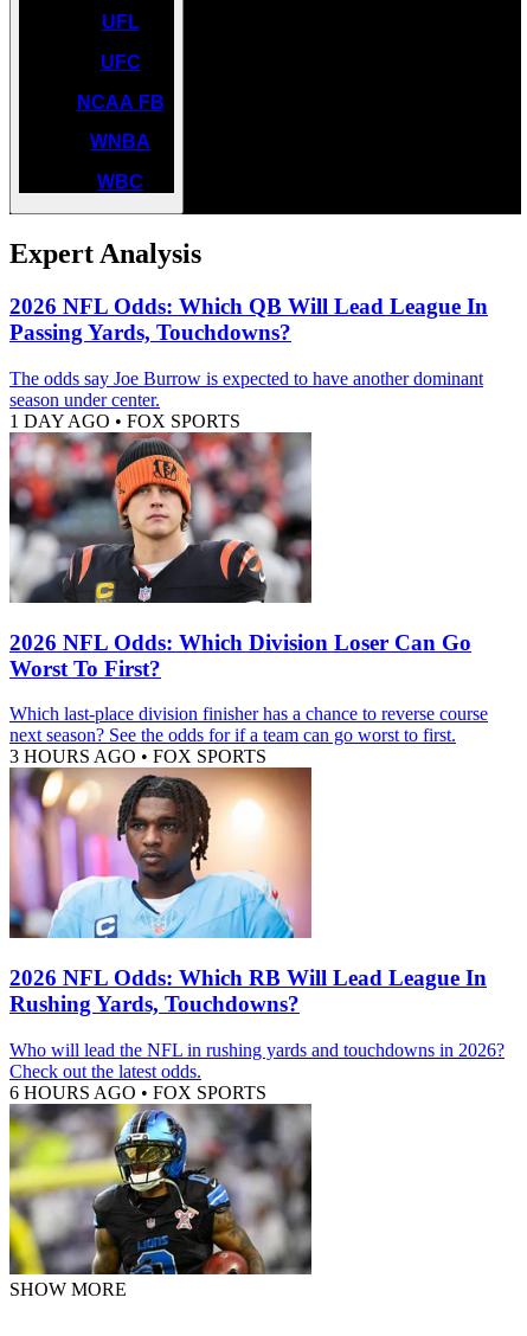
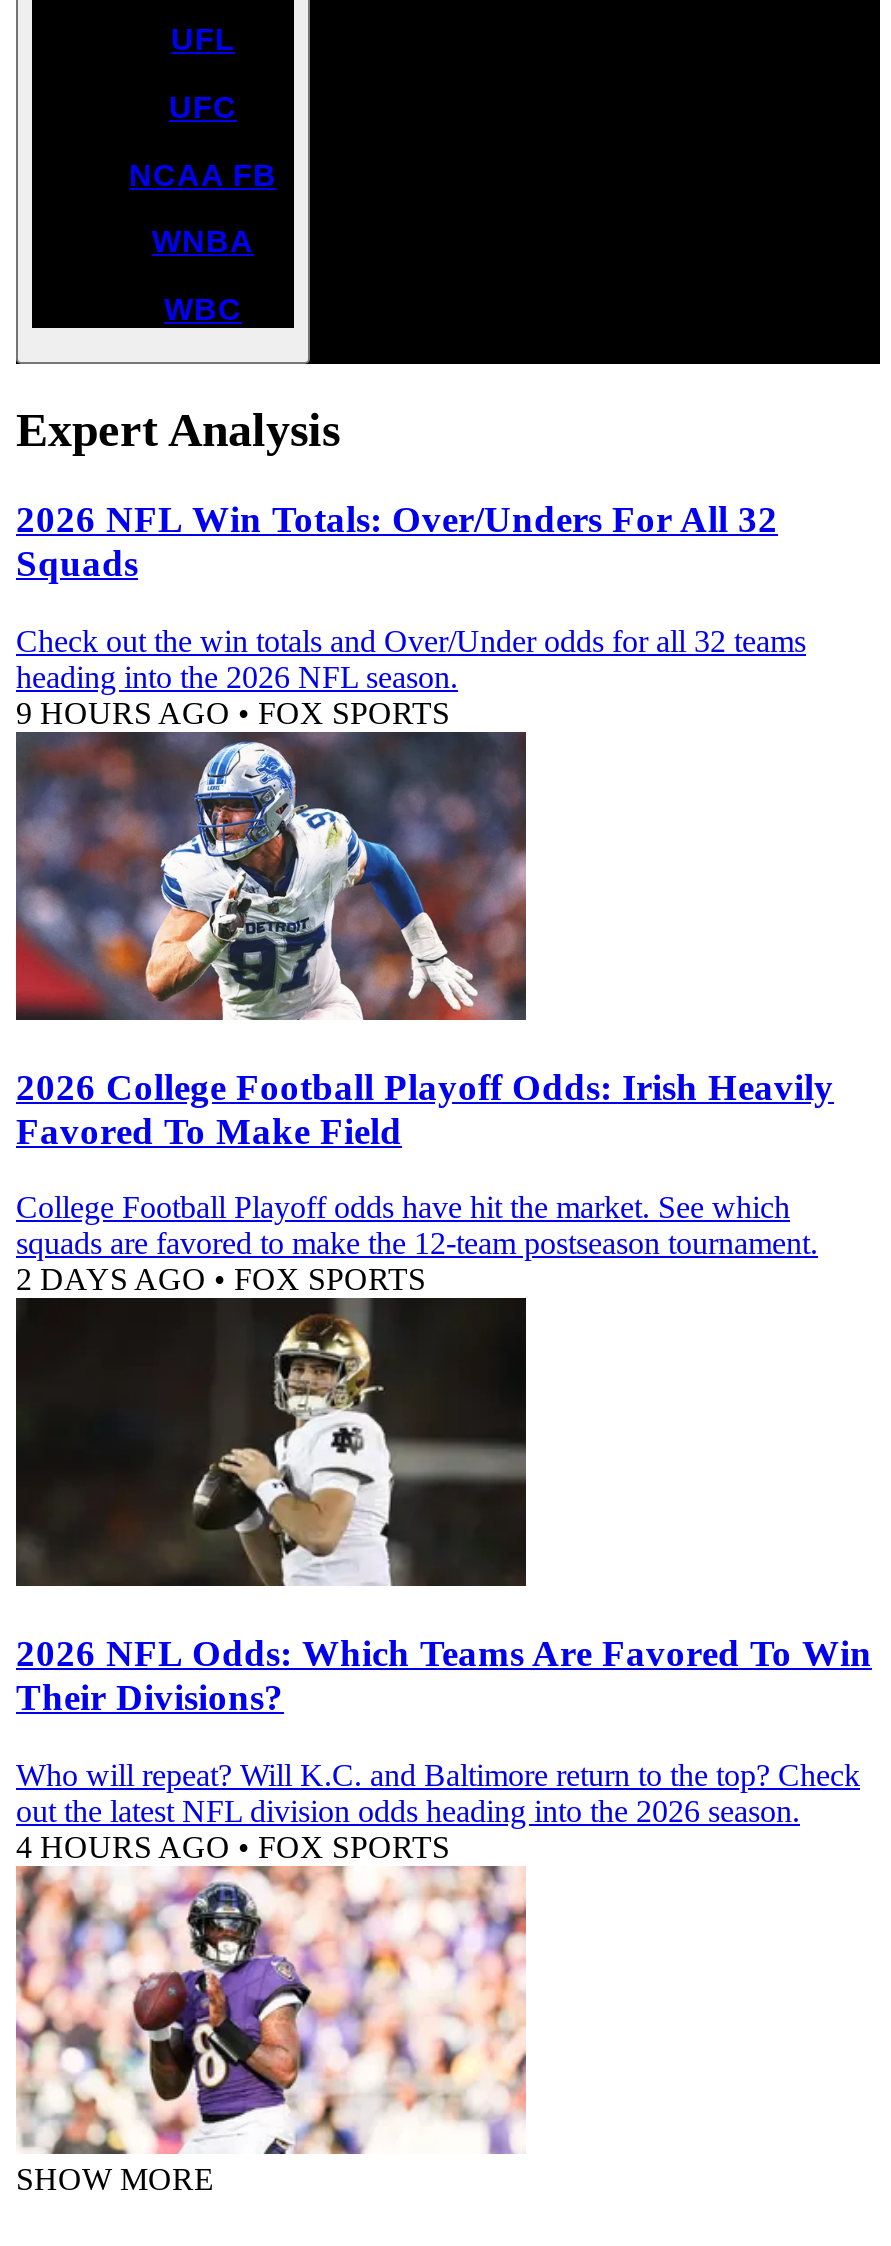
[9,294,488,345] 2026 NFL Odds: Which QB Will Lead League In | Passing Yards, Touchdowns? -> [16,498,778,584] 2026 NFL Win Totals: Over/Unders For All 32 | Squads
[9,368,483,431] The odds say Joe Burrow is expected to have another dominant | season under center. | 1 DAY AGO • FOX SPORTS -> [16,624,806,730] Check out the win totals and Over/Under odds for all 32 teams | heading into the 2026 NFL season. | 9 HOURS AGO • FOX SPORTS
[9,432,471,681] [image] | 2026 NFL Odds: Which Division Loser Can Go | Worst To First? -> [14,734,834,1151] [image] | 2026 College Football Playoff Odds: Irish Heavily | Favored To Make Field
[8,704,488,939] [image] | Which last-place division finisher has a chance to reverse course | next season? See the odds for if a team can go worst to first. | 3 HOURS AGO • FOX SPORTS -> [14,1191,818,1588] [image] | College Football Playoff odds have hit the market. See which | squads are favored to make the 12-team postseason tournament. | 2 DAYS AGO • FOX SPORTS
[9,965,487,1016] 2026 NFL Odds: Which RB Will Lead League In | Rushing Yards, Touchdowns? -> [16,1632,872,1718] 2026 NFL Odds: Which Teams Are Favored To Win | Their Divisions?
[9,1040,504,1102] Who will lead the NFL in rushing yards and touchdowns in 2026? | Check out the latest odds. | 6 HOURS AGO • FOX SPORTS -> [16,1758,860,1864] Who will repeat? Will K.C. and Baltimore return to the top? Check | out the latest NFL division odds heading into the 2026 season. | 4 HOURS AGO • FOX SPORTS
[8,1103,313,1276] [image] -> [16,1866,528,2156] [image]

